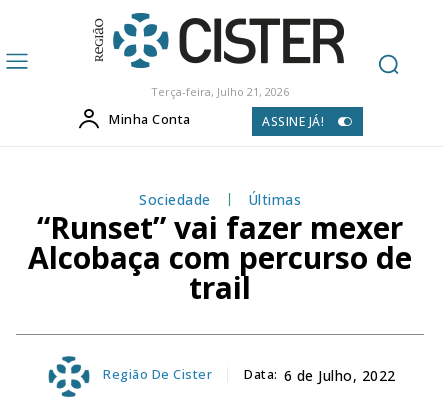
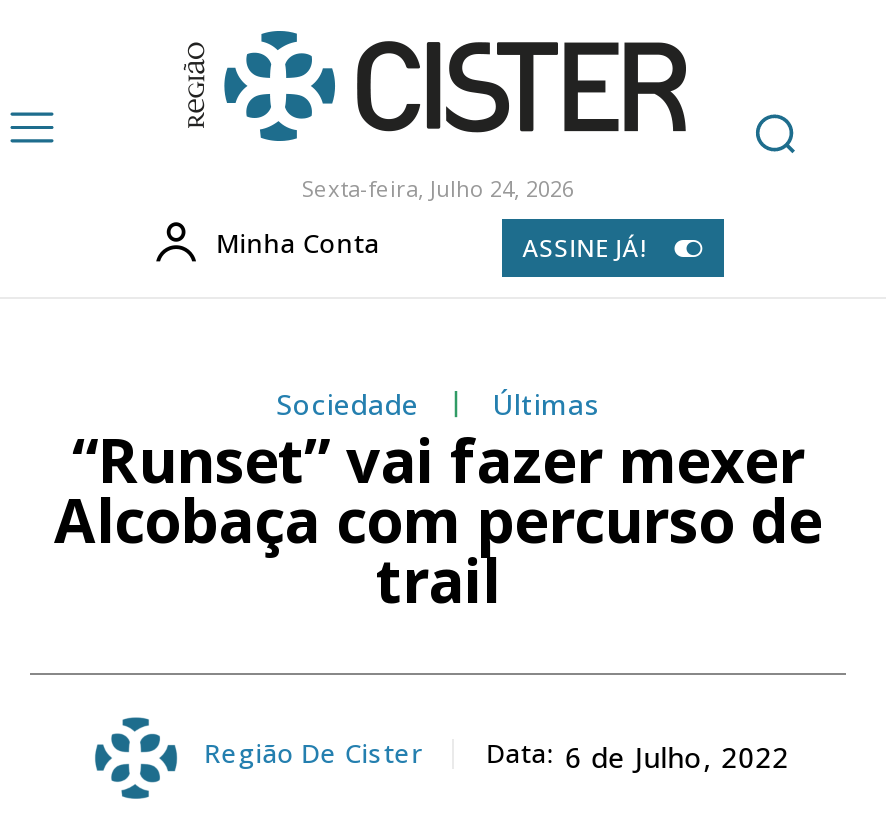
[151,84,289,99] Terça-feira, Julho 21, 2026 -> [302,173,574,203] Sexta-feira, Julho 24, 2026

